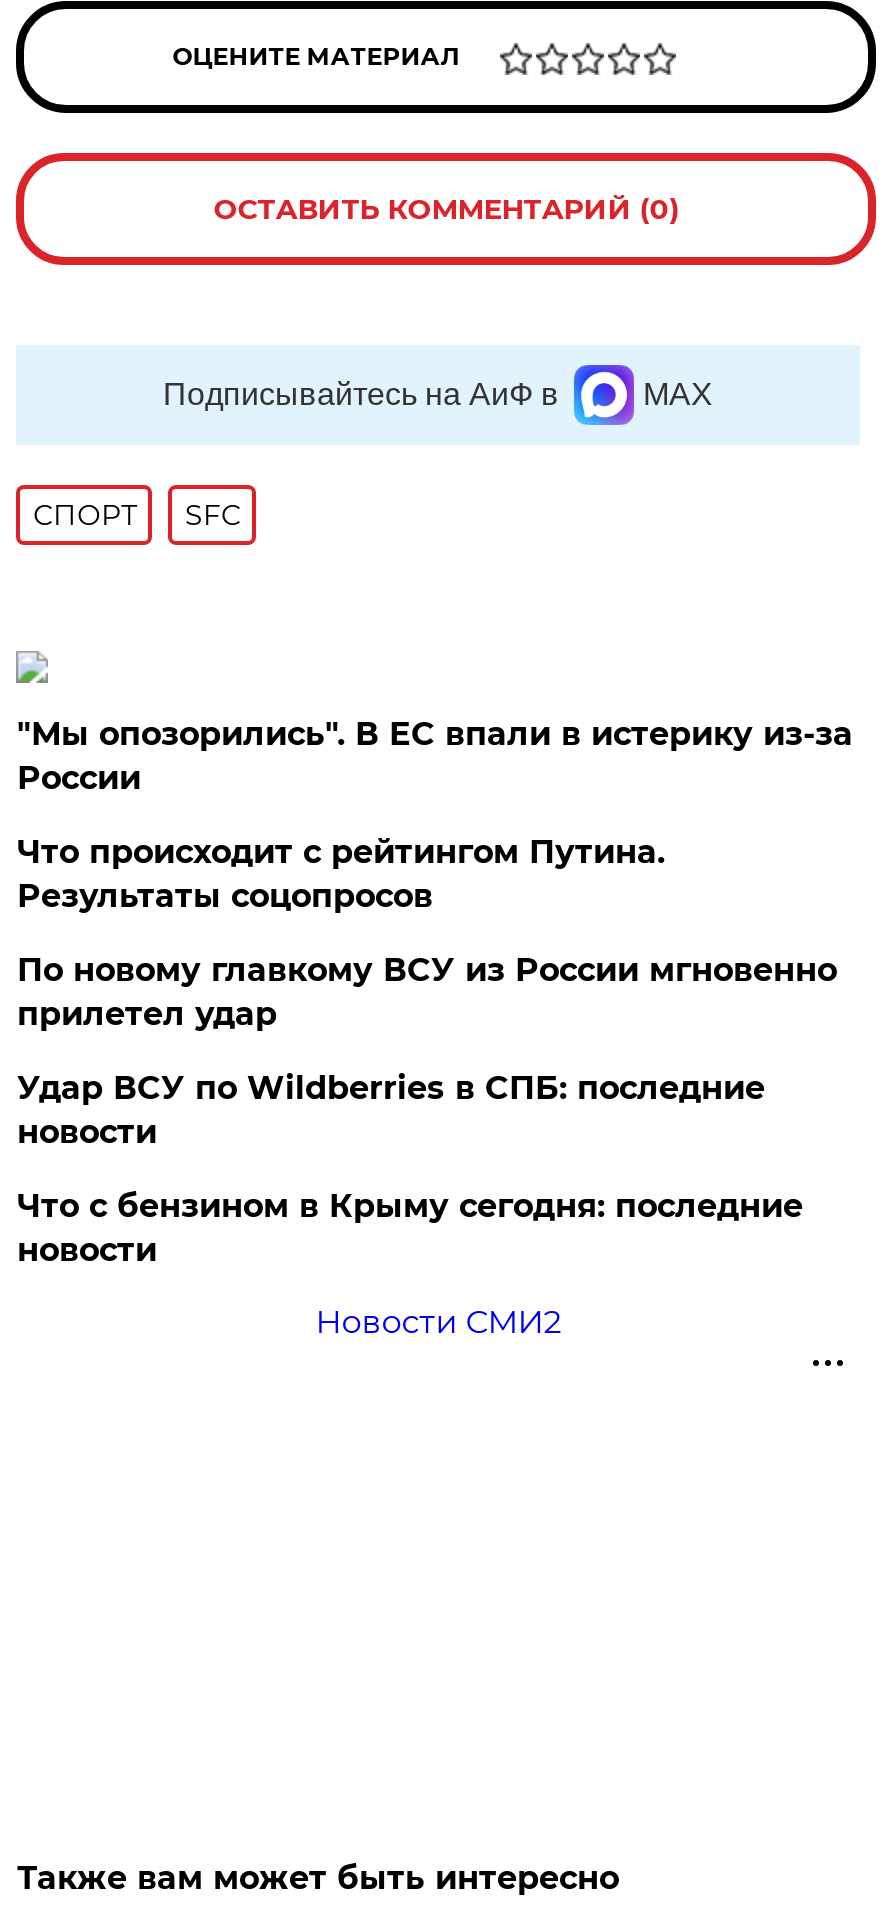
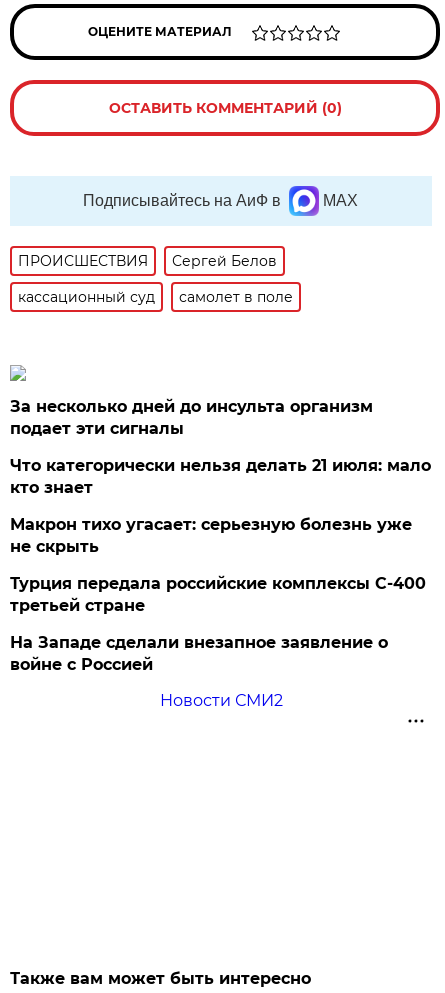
[33,497,241,533] СПОРТ | SFC -> [18,252,293,306] ПРОИСШЕСТВИЯ | Сергей Белов | кассационный суд | самолет в поле
[17,715,853,1269] "Мы опозорились". В ЕС впали в истерику из-за | России | Что происходит с рейтингом Путина. | Результаты соцопросов | По новому главкому ВСУ из России мгновенно | прилетел удар | Удар ВСУ по Wildberries в СПБ: последние | новости | Что с бензином в Крыму сегодня: последние | новости -> [10,397,431,674] За несколько дней до инсульта организм | подает эти сигналы | Что категорически нельзя делать 21 июля: мало | кто знает | Макрон тихо угасает: серьезную болезнь уже | не скрыть | Турция передала российские комплексы С-400 | третьей стране | На Западе сделали внезапное заявление о | войне с Россией

